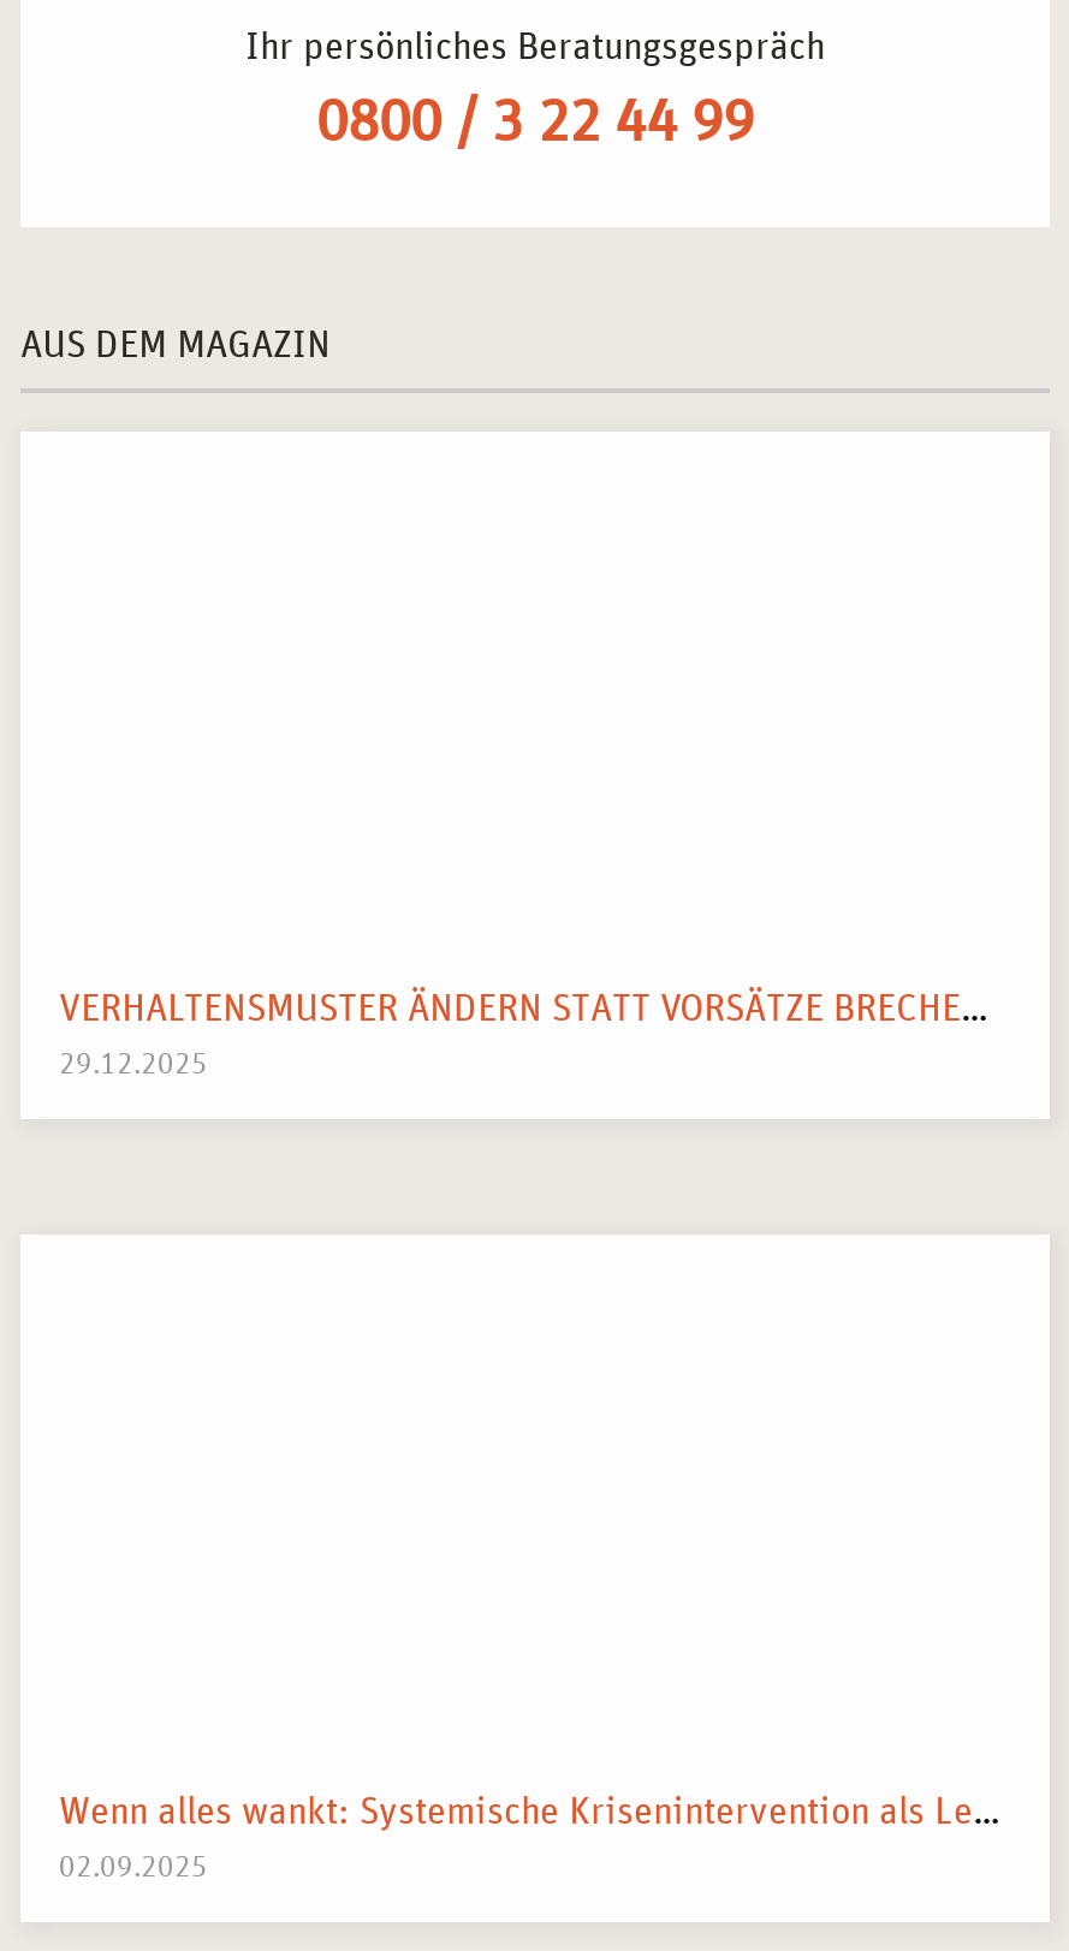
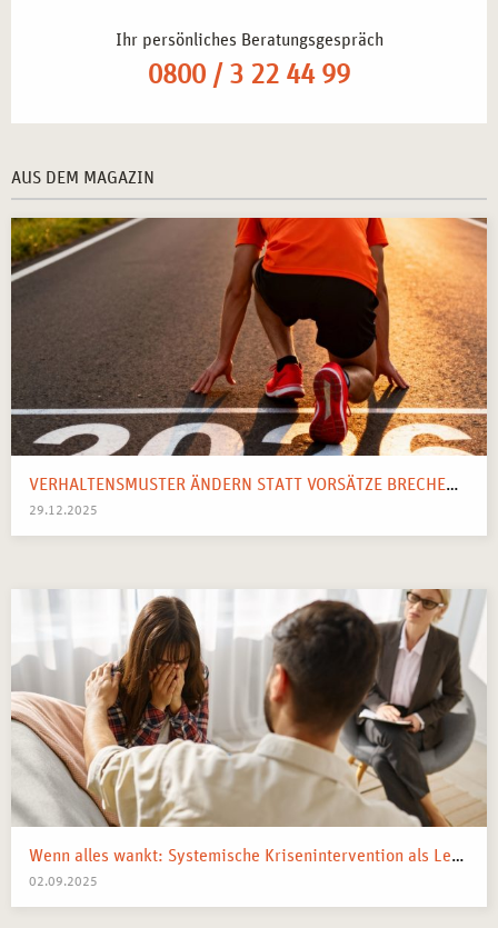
none -> [10,217,488,457] [image]
none -> [10,588,488,828] [image]

